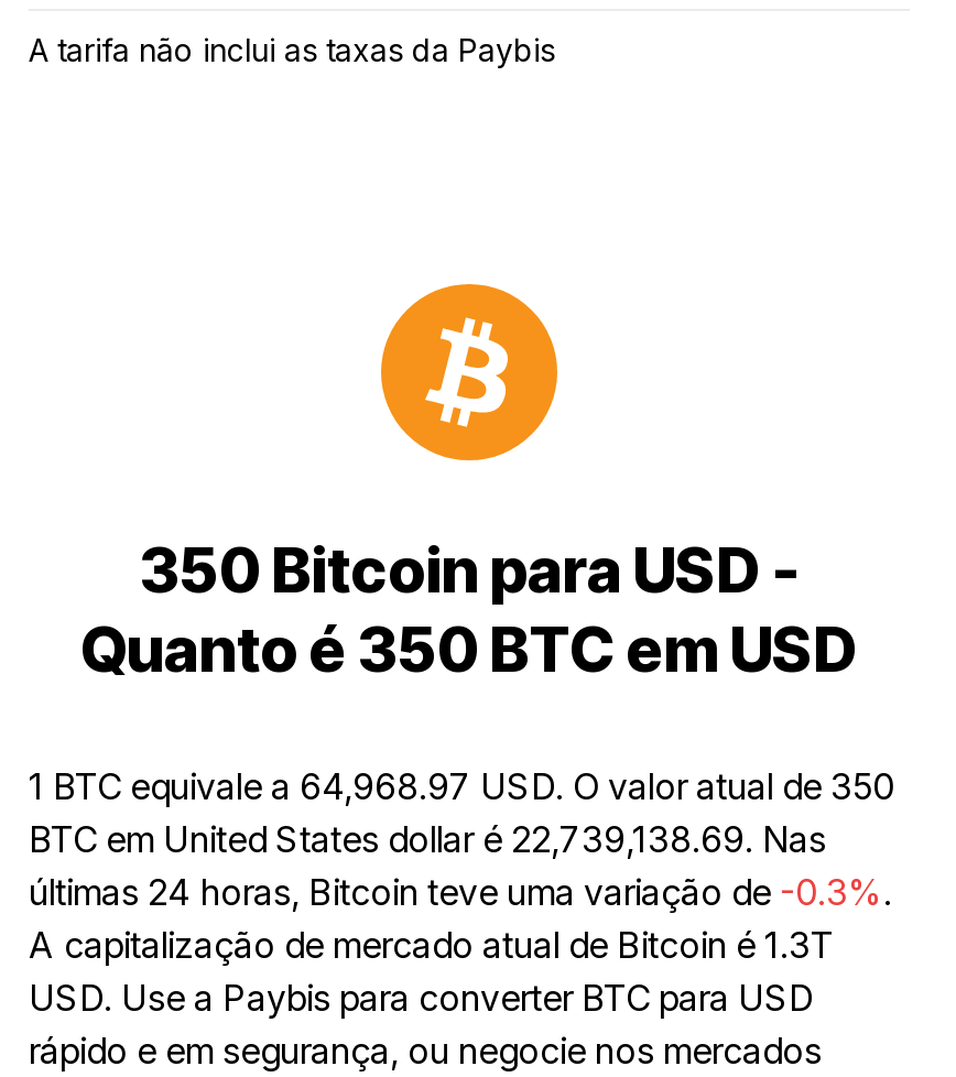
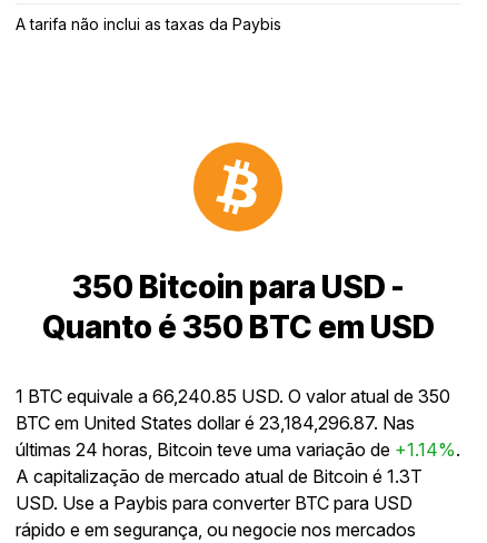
[29,764,894,808] 1 BTC equivale a 64,968.97 USD. O valor atual de 350 -> [16,385,450,407] 1 BTC equivale a 66,240.85 USD. O valor atual de 350
[29,817,826,861] BTC em United States dollar é 22,739,138.69. Nas -> [16,412,415,434] BTC em United States dollar é 23,184,296.87. Nas
[29,870,892,914] últimas 24 horas, Bitcoin teve uma variação de -0.3%. -> [16,438,460,461] últimas 24 horas, Bitcoin teve uma variação de +1.14%.

